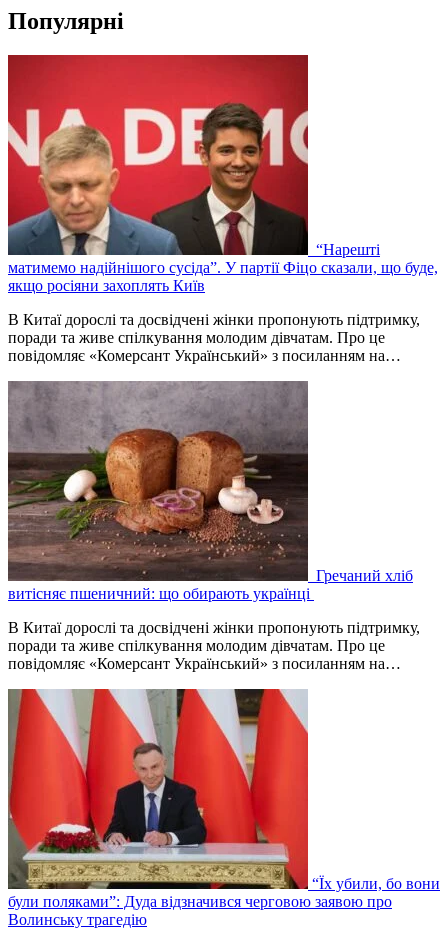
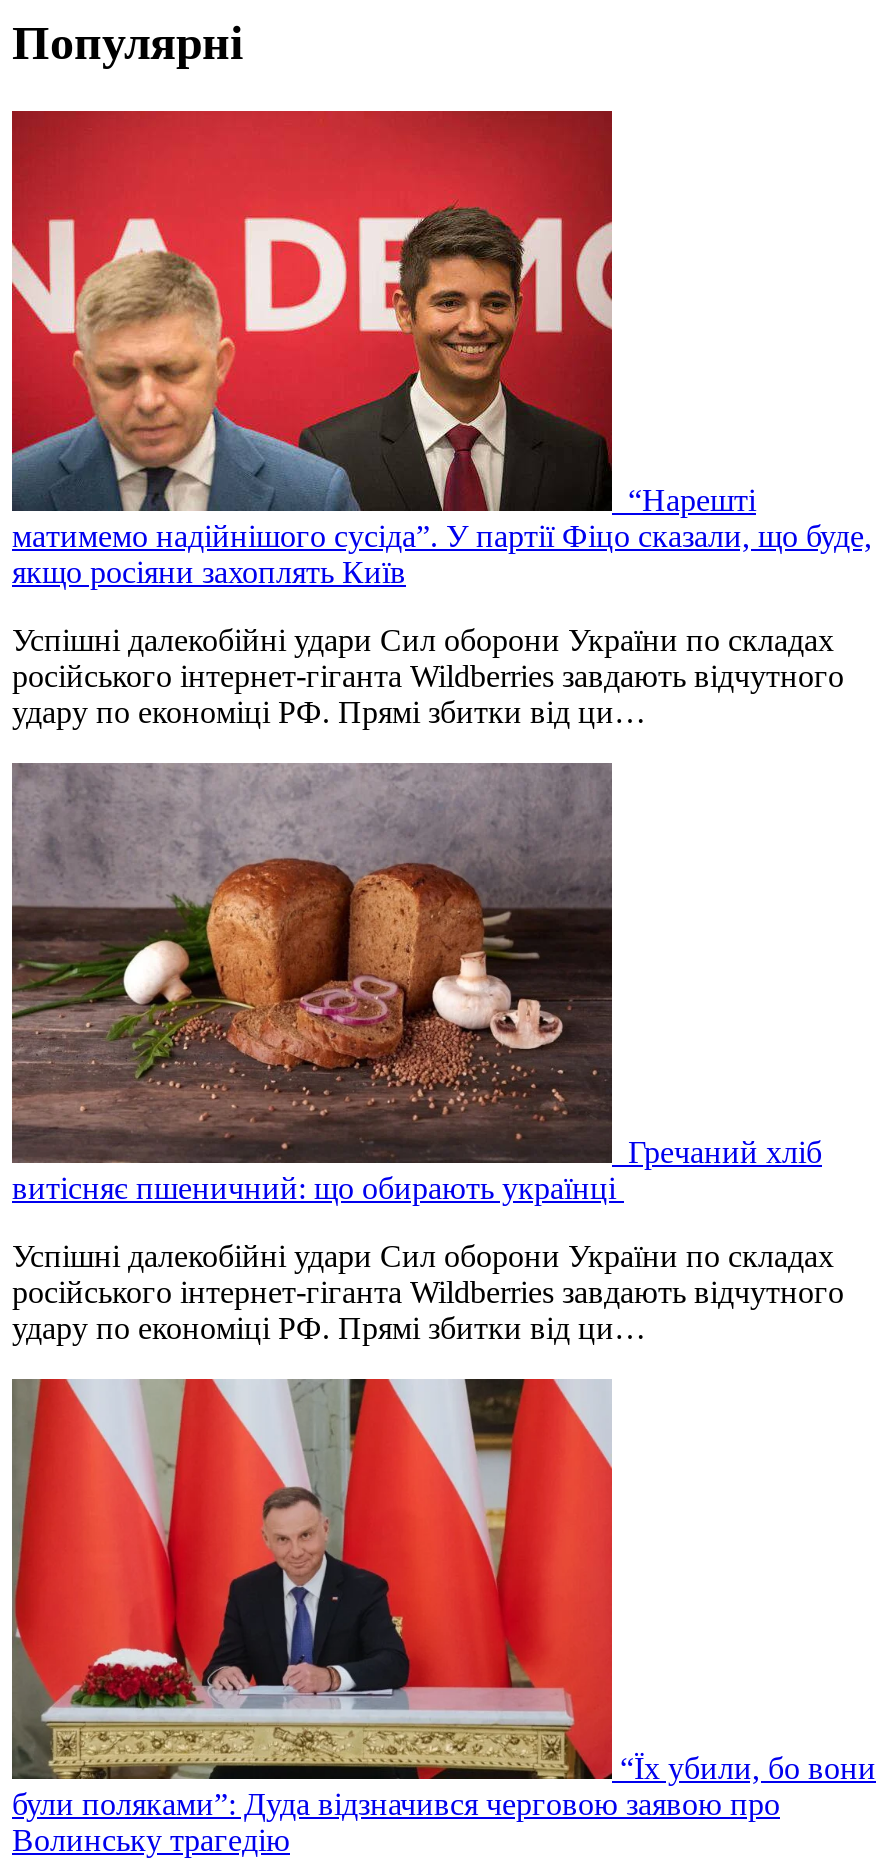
[8,311,420,364] В Китаї дорослі та досвідчені жінки пропонують підтримку, | поради та живе спілкування молодим дівчатам. Про це | повідомляє «Комерсант Український» з посиланням на… -> [12,623,844,729] Успішні далекобійні удари Сил оборони України по складах | російського інтернет-гіганта Wildberries завдають відчутного | удару по економіці РФ. Прямі збитки від ци…
[8,619,420,672] В Китаї дорослі та досвідчені жінки пропонують підтримку, | поради та живе спілкування молодим дівчатам. Про це | повідомляє «Комерсант Український» з посиланням на… -> [12,1239,844,1345] Успішні далекобійні удари Сил оборони України по складах | російського інтернет-гіганта Wildberries завдають відчутного | удару по економіці РФ. Прямі збитки від ци…

